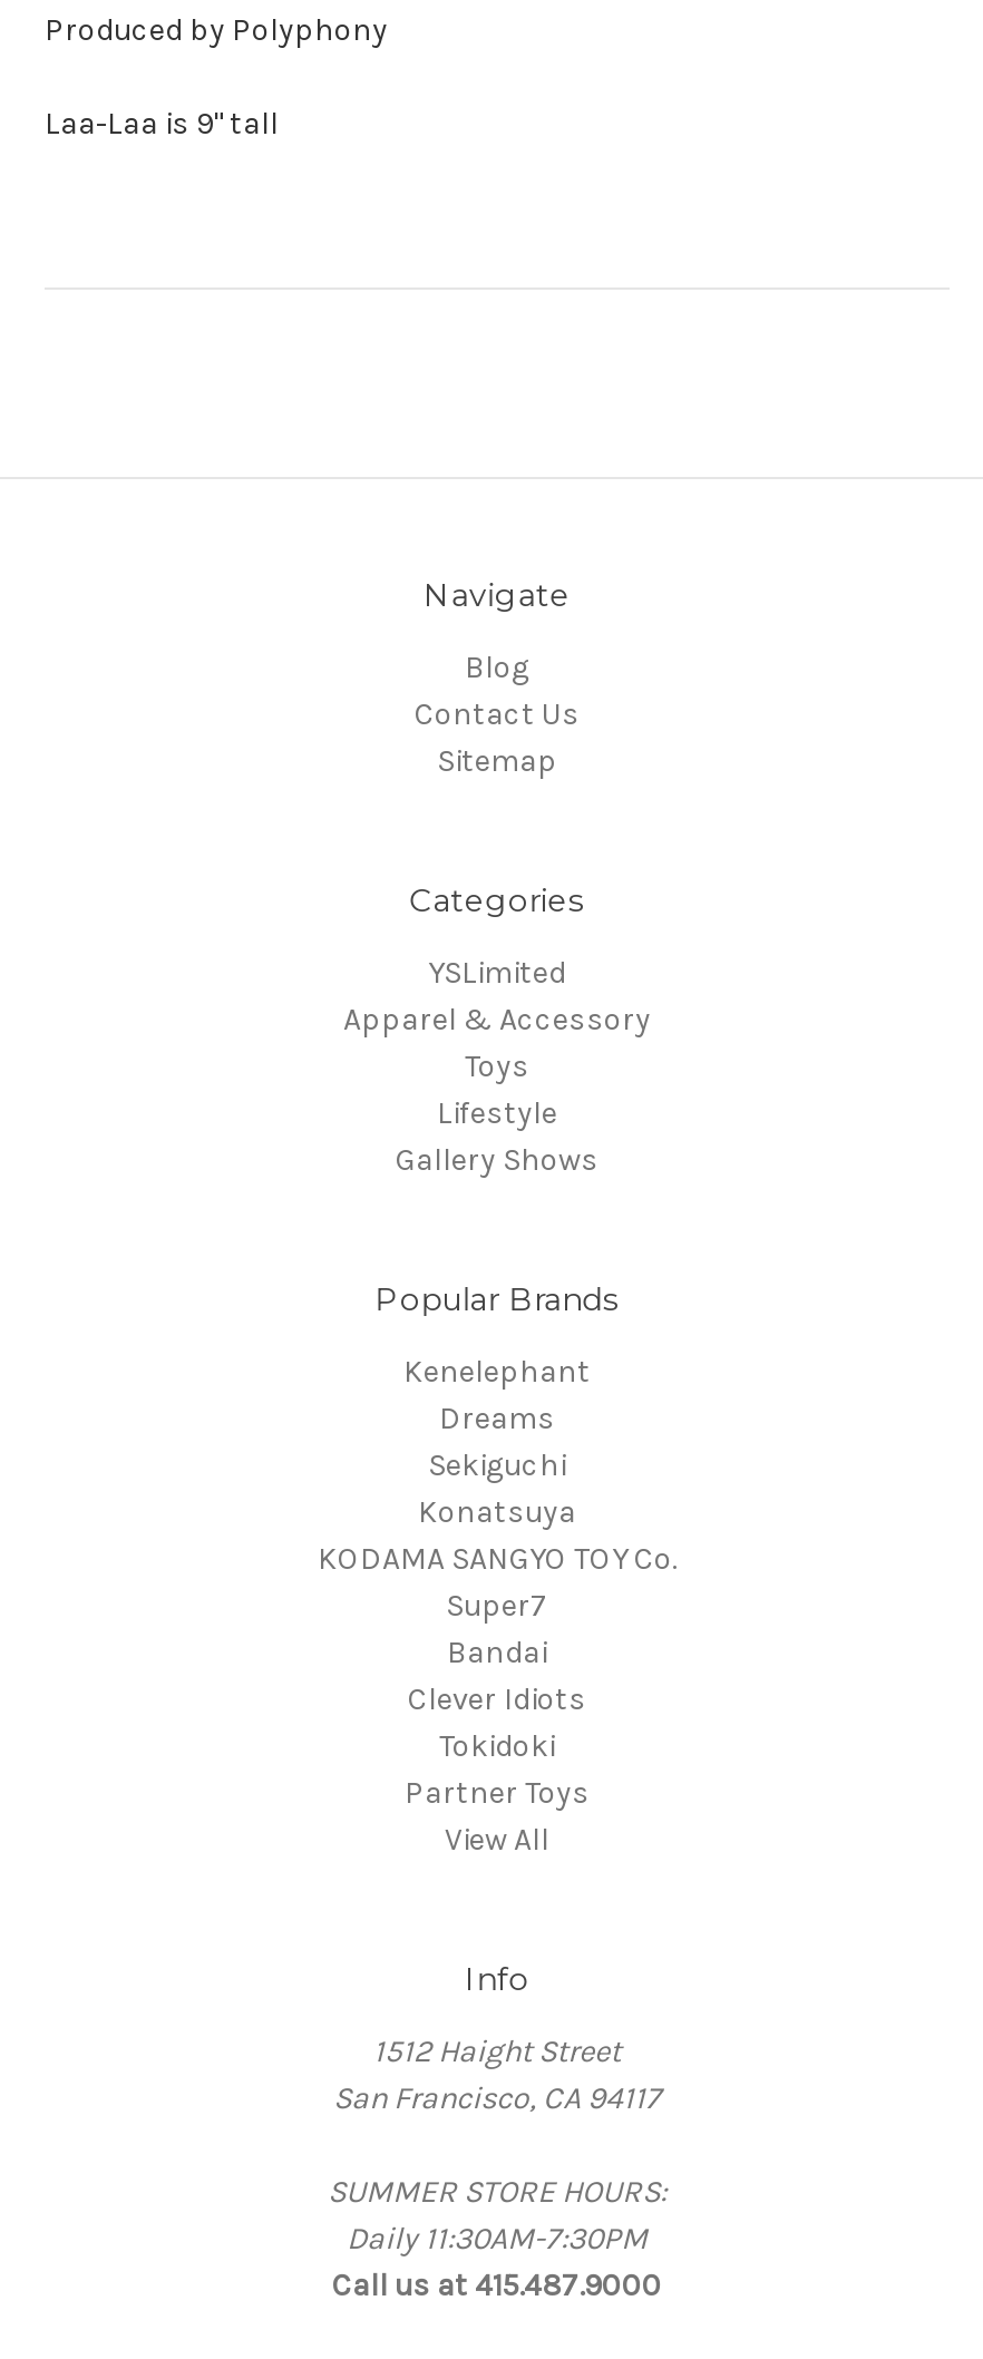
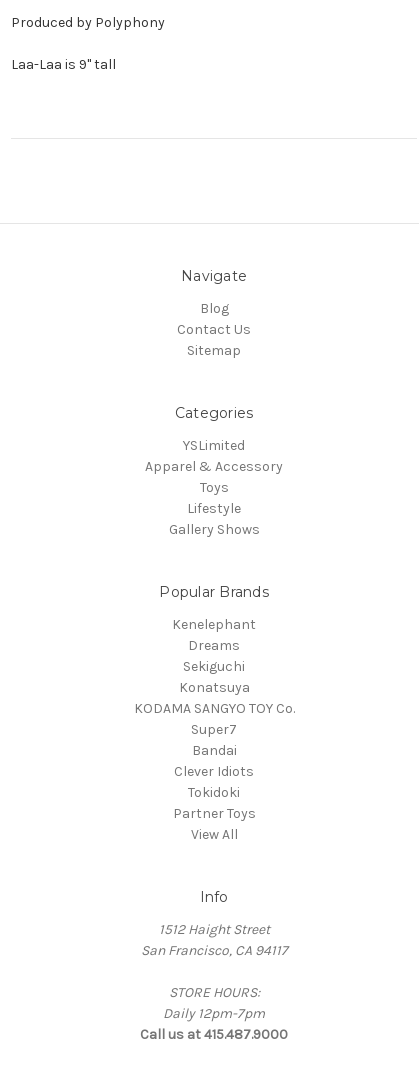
[328,2174,666,2258] SUMMER STORE HOURS: | Daily 11:30AM-7:30PM -> [163,984,265,1022] STORE HOURS: | Daily 12pm-7pm

